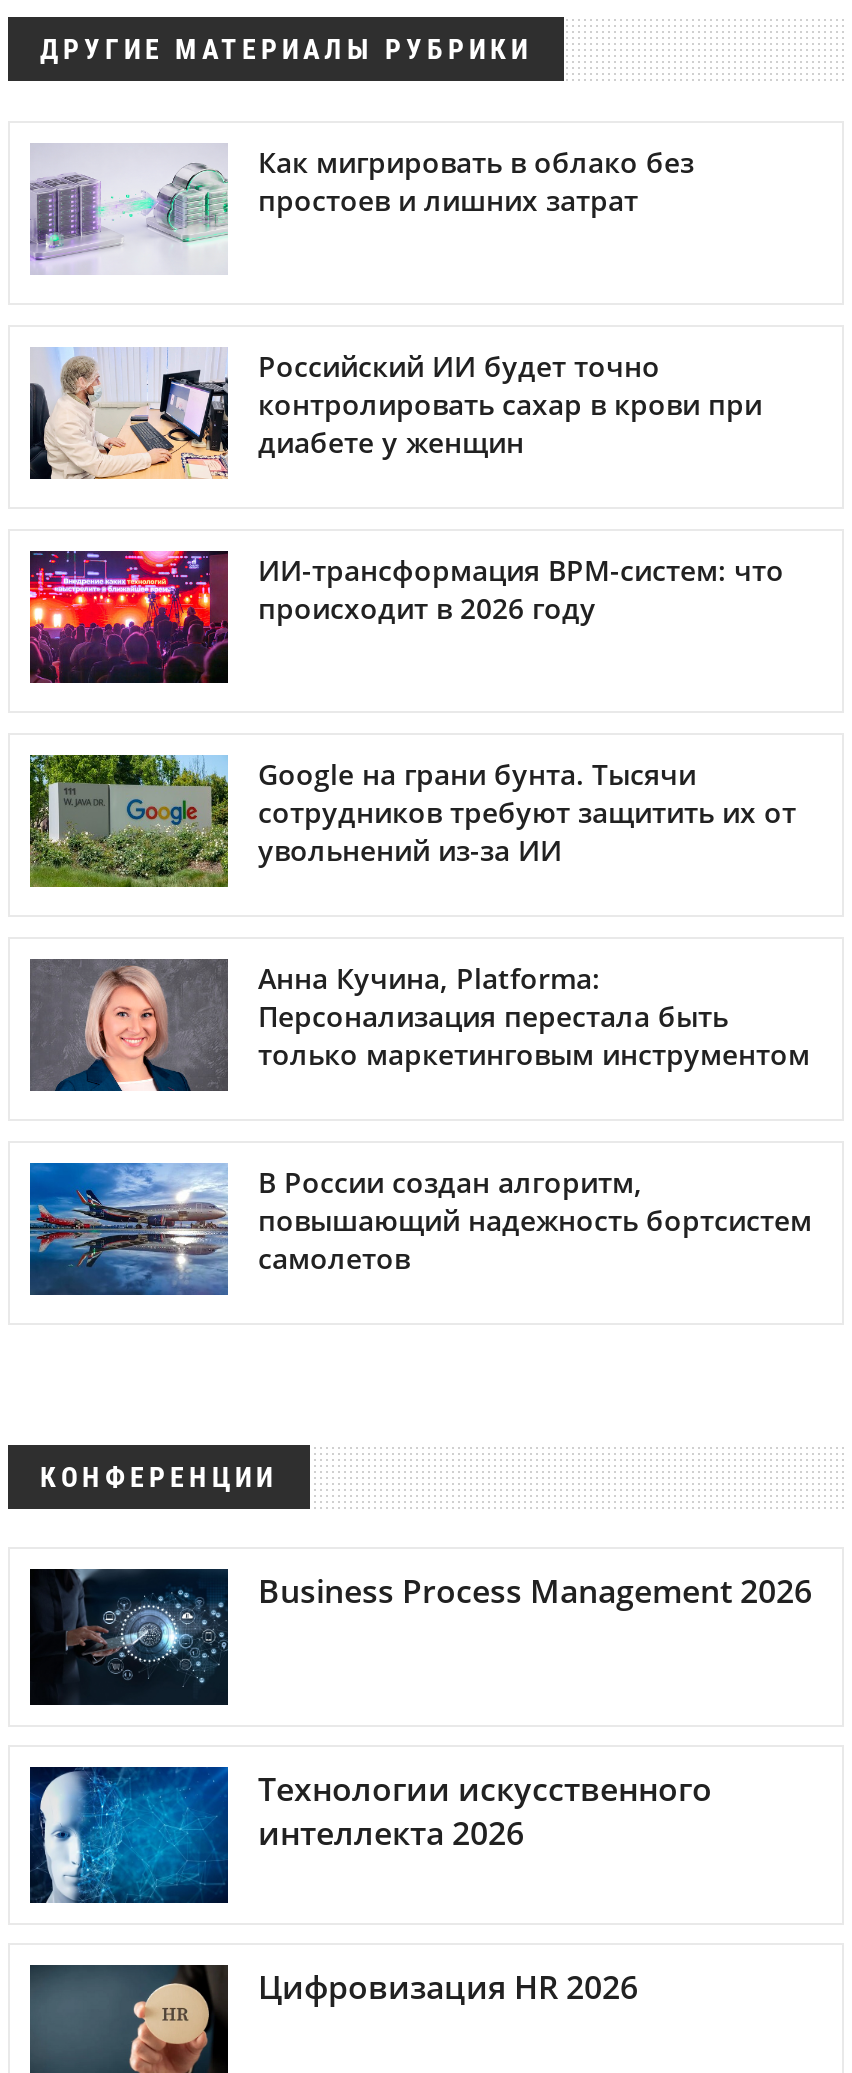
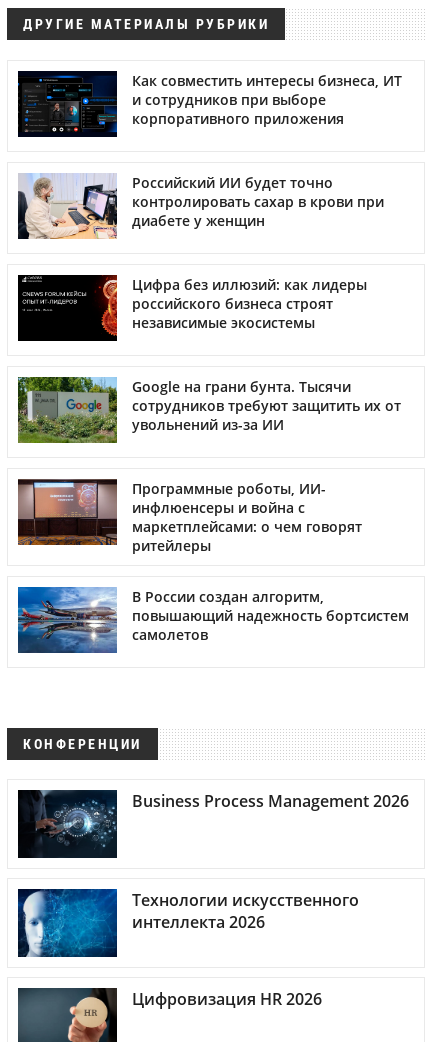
[30,143,694,275] [image] | Как мигрировать в облако без | простоев и лишних затрат -> [17,70,402,138] [image] | Как совместить интересы бизнеса, ИТ | и сотрудников при выборе | корпоративного приложения
[28,549,784,685] [image] | ИИ-трансформация BPM-систем: что | происходит в 2026 году -> [17,274,367,342] [image] | Цифра без иллюзий: как лидеры | российского бизнеса строят | независимые экосистемы
[30,959,810,1093] [image] | Анна Кучина, Platforma: | Персонализация перестала быть | только маркетинговым инструментом -> [18,479,362,555] [image] | Программные роботы, ИИ- | инфлюенсеры и война с | маркетплейсами: о чем говорят | ритейлеры

